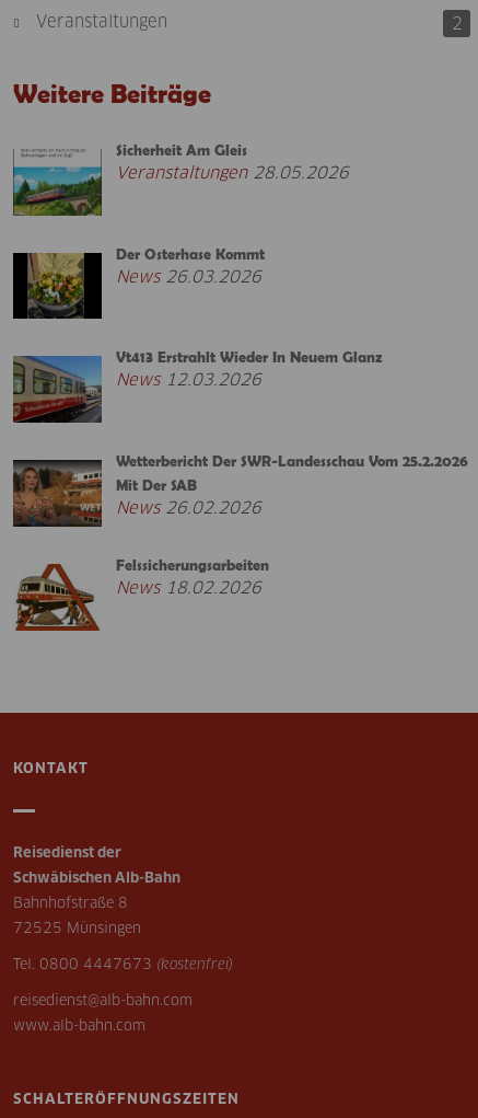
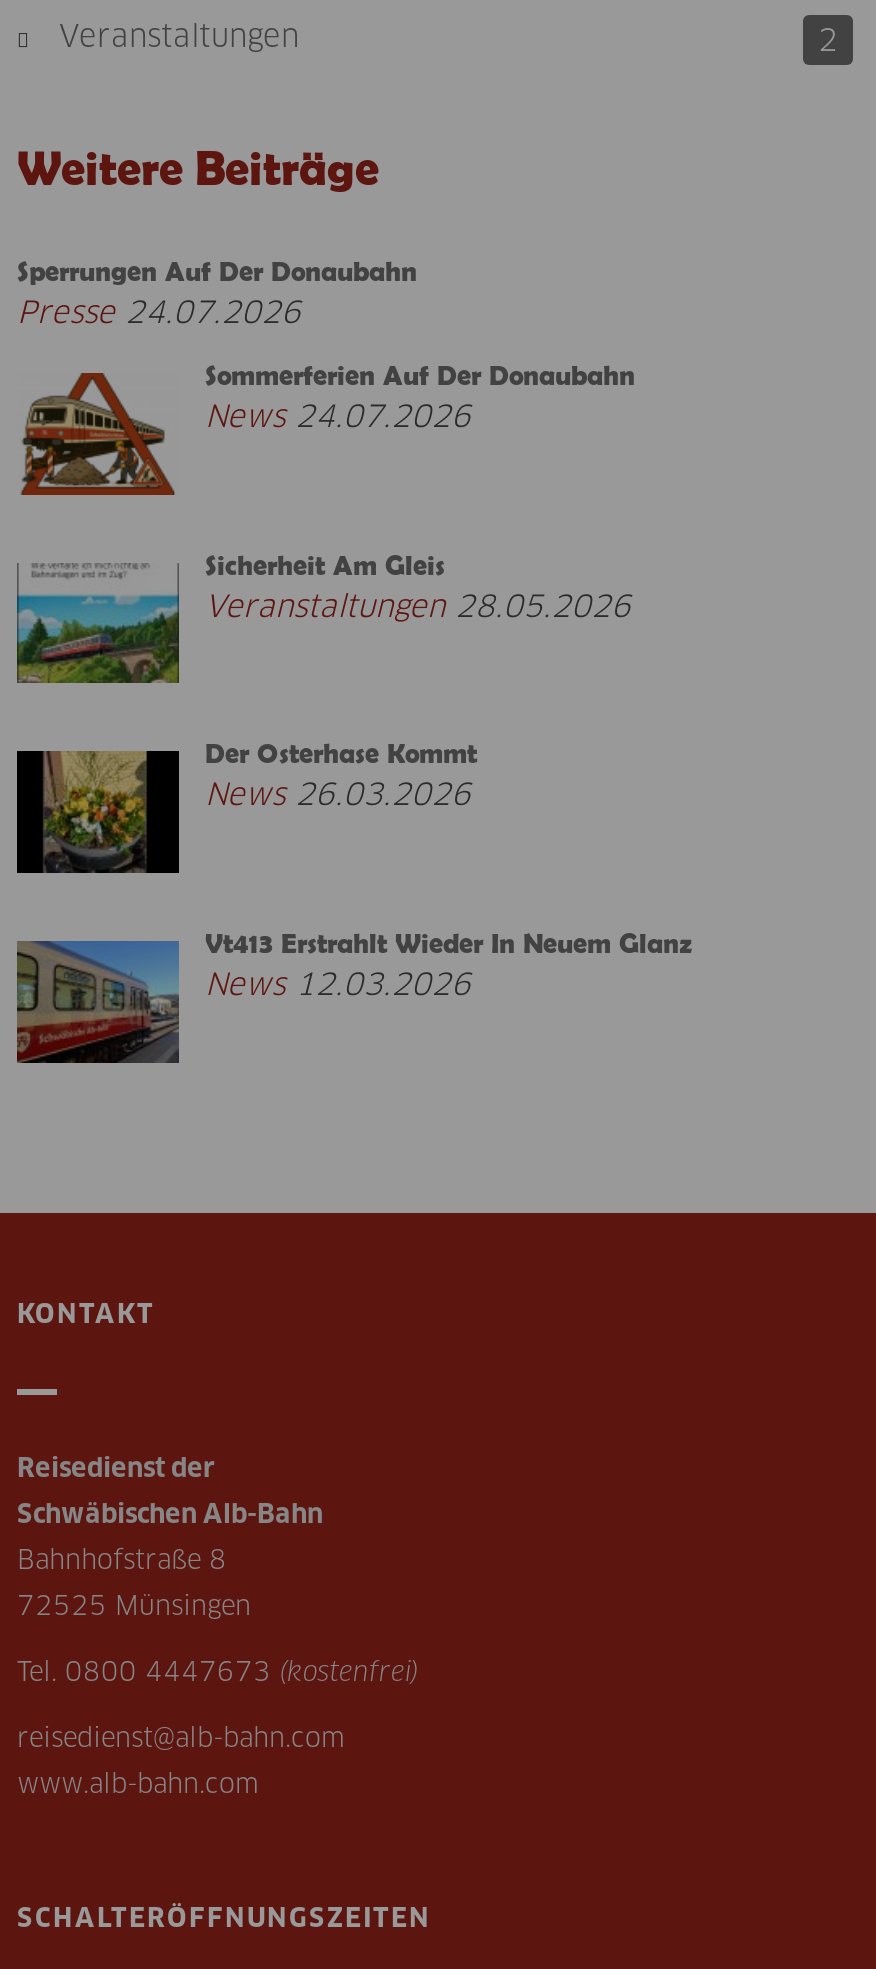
none -> [17,255,635,435] Sperrungen Auf Der Donaubahn | Presse 24.07.2026 | Sommerferien Auf Der Donaubahn | News 24.07.2026
moved [12,141,383,390] -> [15,548,693,1003]: [image] | Sicherheit Am Gleis | Veranstaltungen 28.05.2026 | Der Osterhase Kommt | News 26.03.2026 | Vt413 Erstrahlt Wieder In Neuem Glanz | News 12.03.2026
[12,452,468,598] [image] | Wetterbericht Der SWR-Landesschau Vom 25.2.2026 | Mit Der SAB | News 26.02.2026 | Felssicherungsarbeiten | News 18.02.2026 -> none
moved [13,563,102,632] -> [19,371,177,497]: [image]

